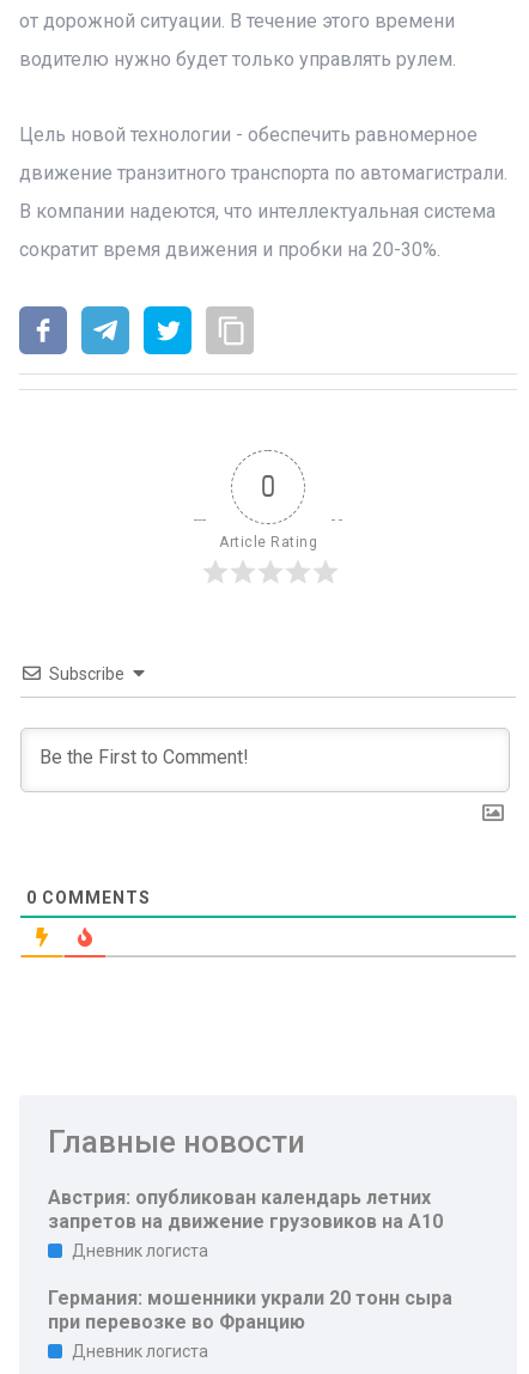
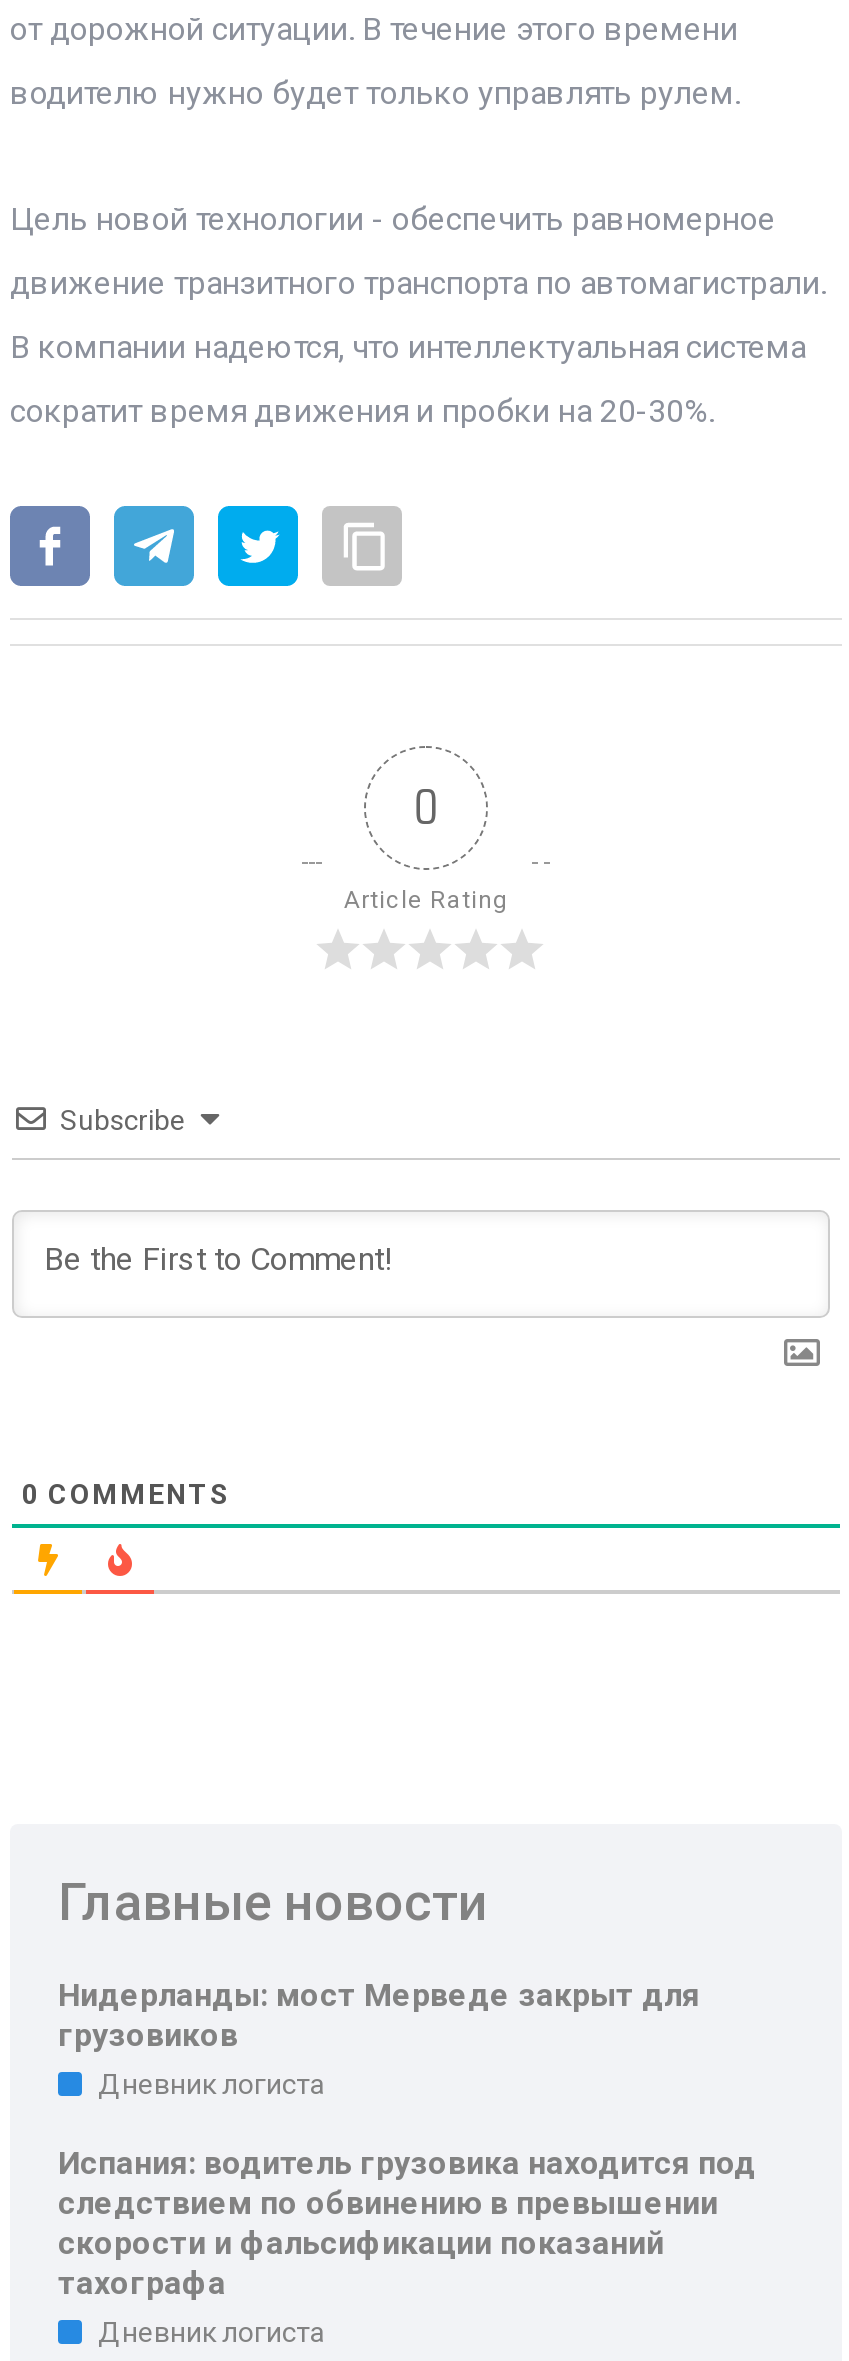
[48,1186,443,1233] Австрия: опубликован календарь летних | запретов на движение грузовиков на А10 -> [58,1976,700,2054] Нидерланды: мост Мерведе закрыт для | грузовиков
[48,1287,452,1333] Германия: мошенники украли 20 тонн сыра | при перевозке во Францию -> [58,2144,756,2302] Испания: водитель грузовика находится под | следствием по обвинению в превышении | скорости и фальсификации показаний | тахографа

